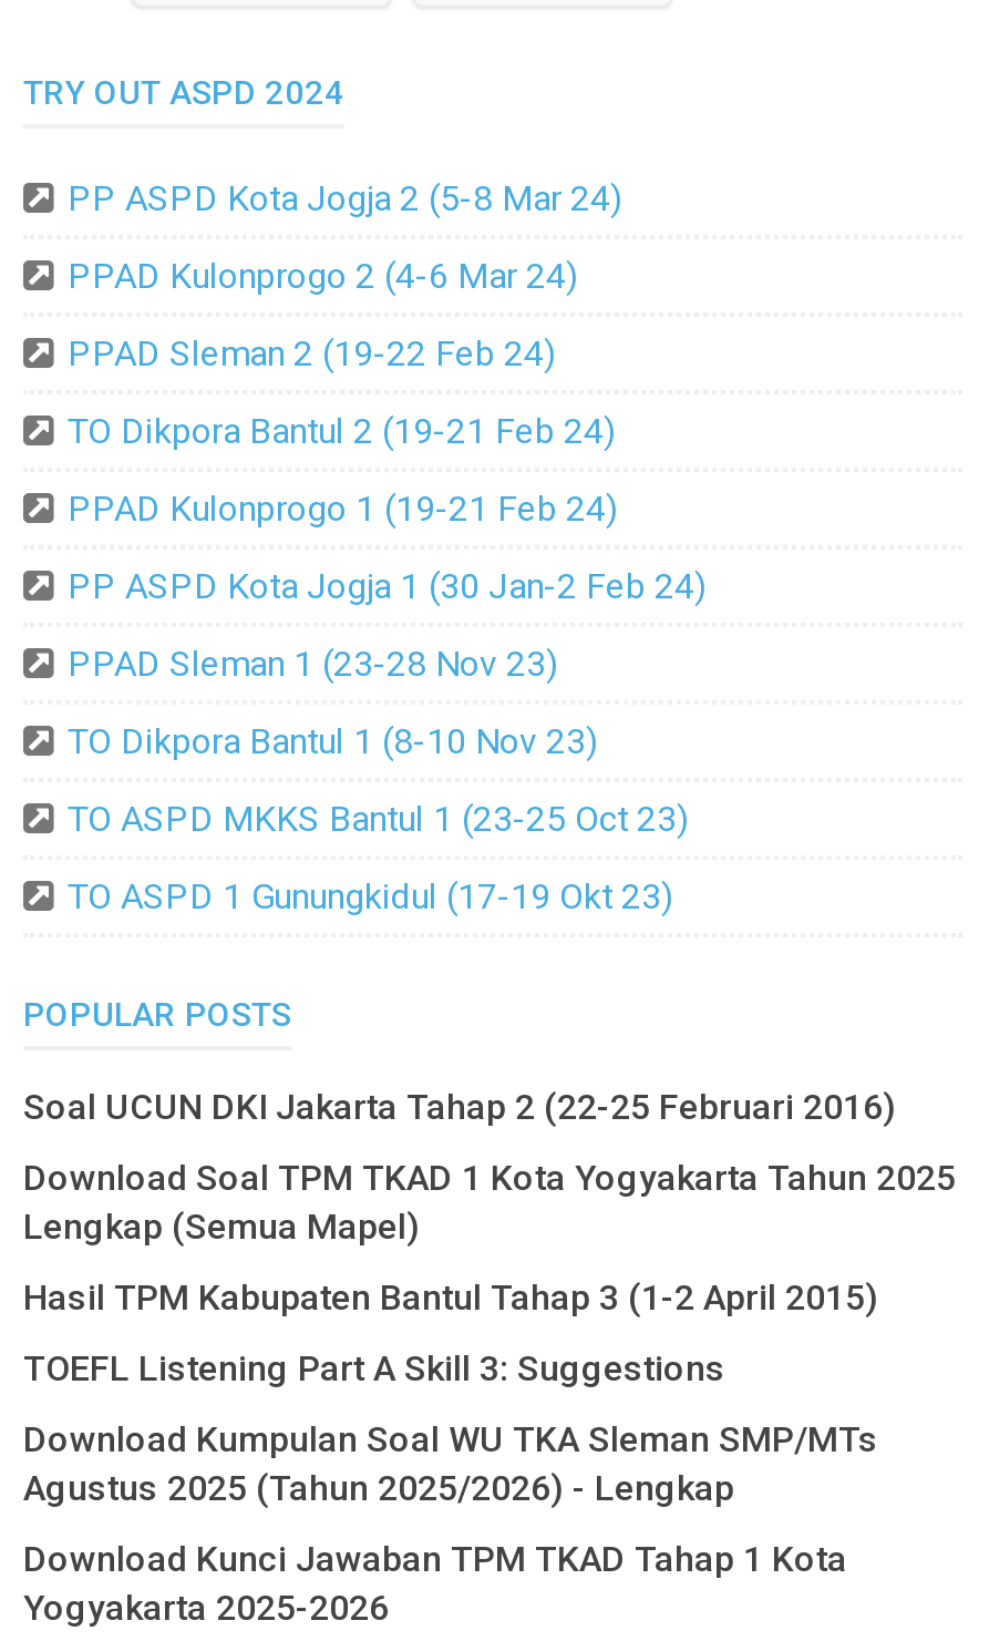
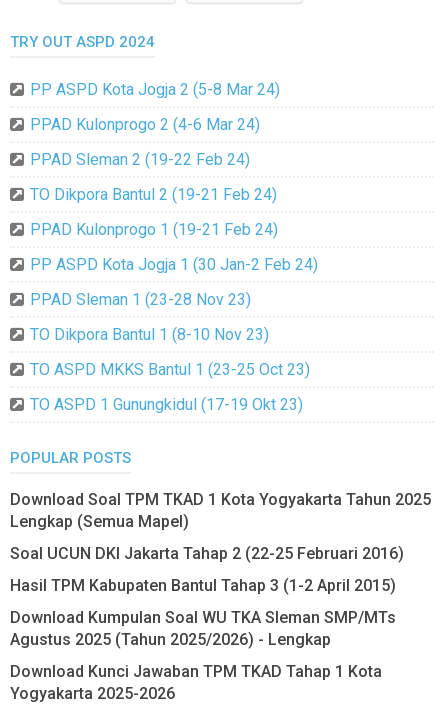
moved [23,1085,896,1128] -> [10,544,404,563]: Soal UCUN DKI Jakarta Tahap 2 (22-25 Februari 2016)
[23,1347,725,1389] TOEFL Listening Part A Skill 3: Suggestions -> none

